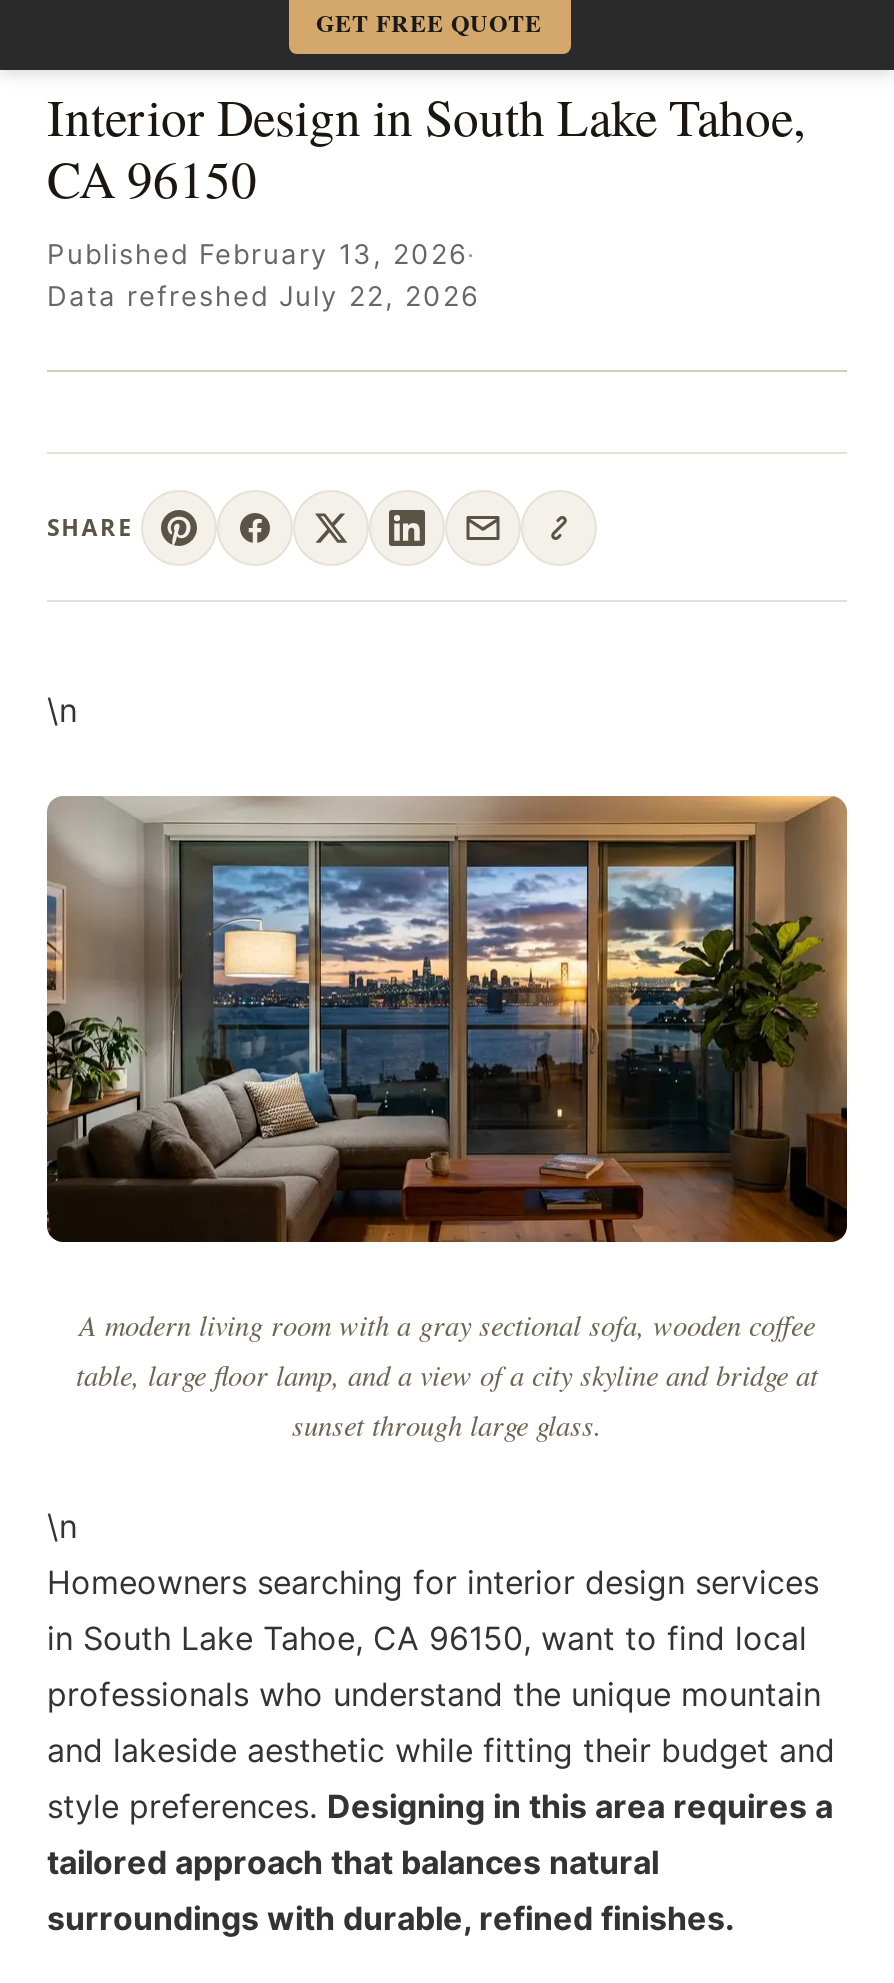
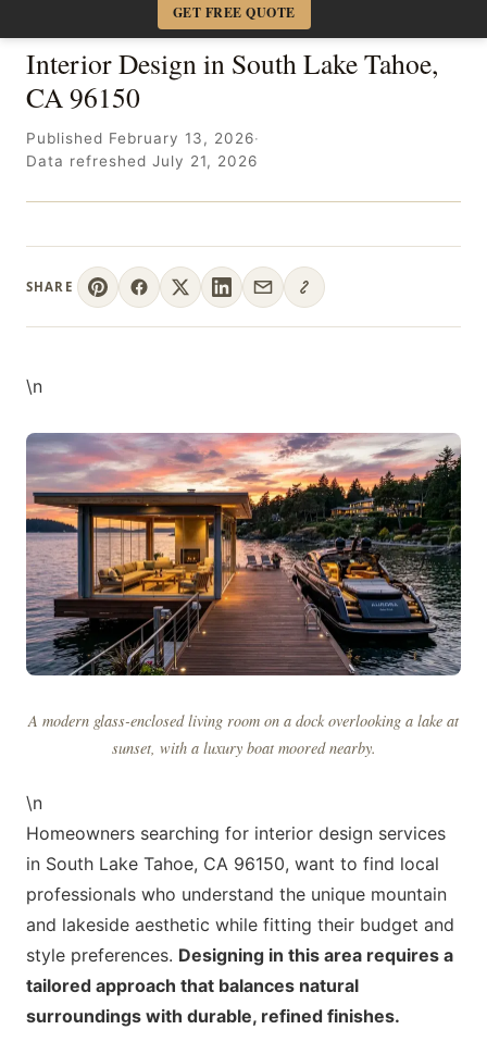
[47,280,479,312] Data refreshed July 22, 2026 -> [26,152,258,170] Data refreshed July 21, 2026
[45,796,849,1445] [image] | A modern living room with a gray sectional sofa, wooden coffee | table, large floor lamp, and a view of a city skyline and bridge at | sunset through large glass. -> [25,433,462,758] [image] | A modern glass-enclosed living room on a dock overlooking a lake at | sunset, with a luxury boat moored nearby.

